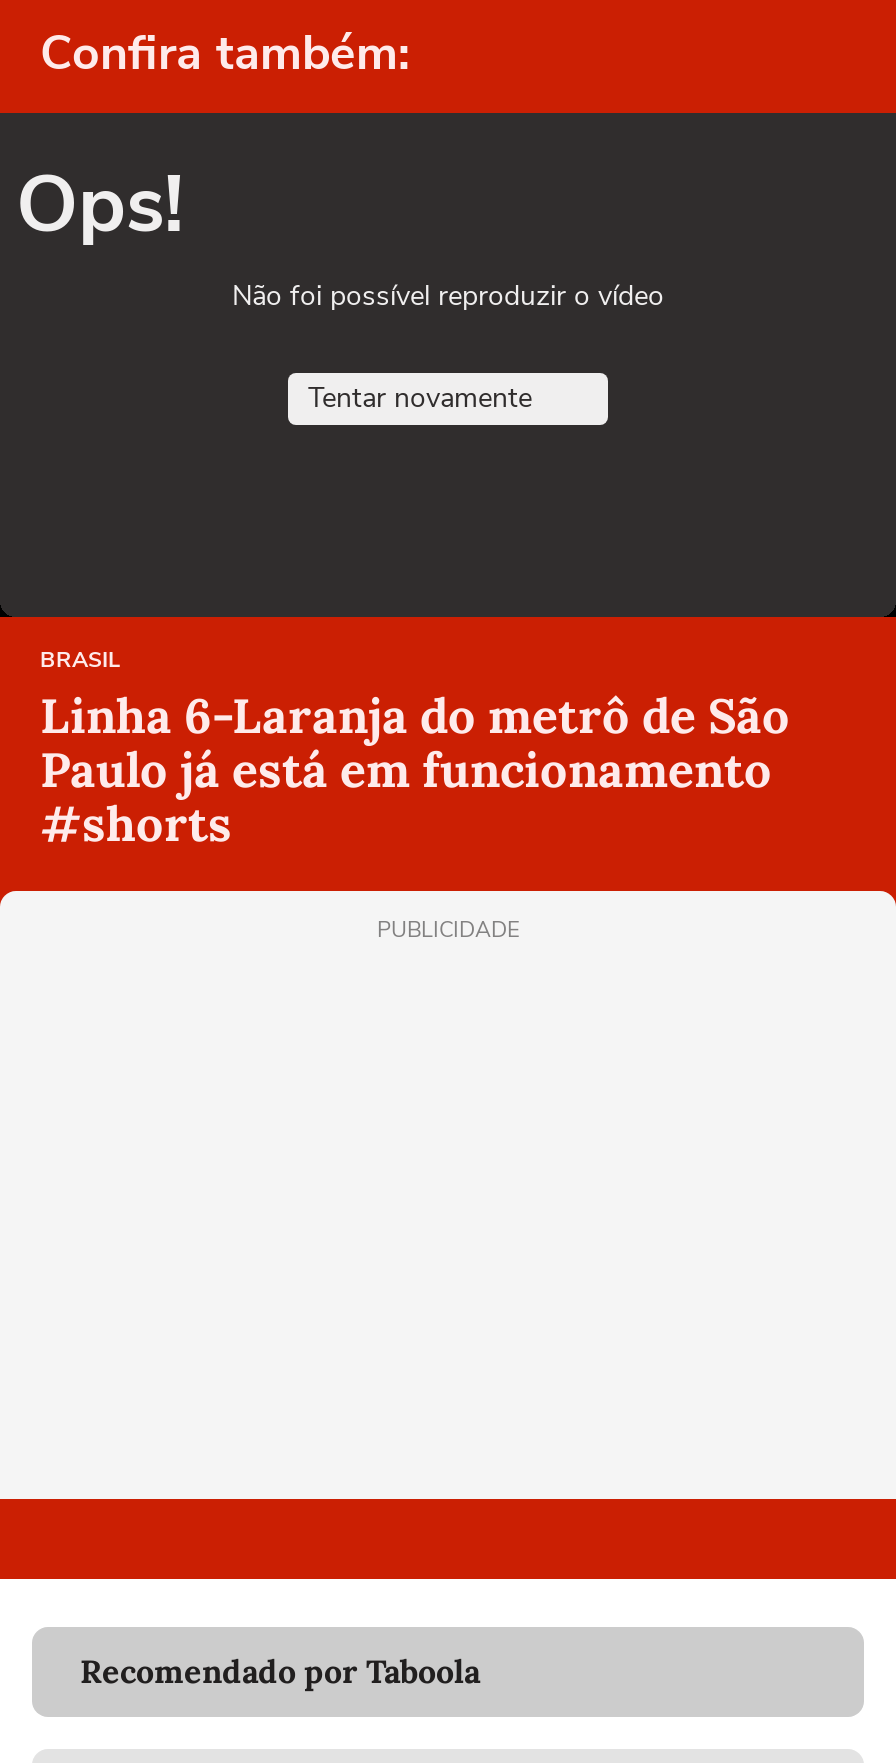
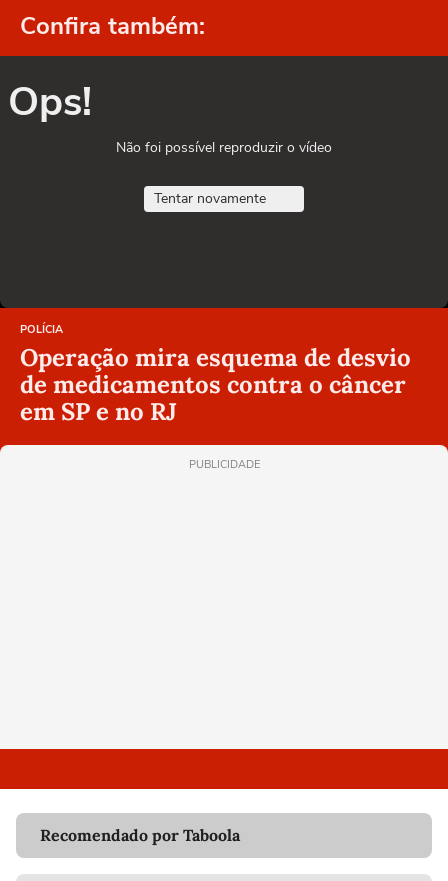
[40,644,790,854] BRASIL | Linha 6-Laranja do metrô de São | Paulo já está em funcionamento | #shorts -> [20,321,411,426] POLÍCIA | Operação mira esquema de desvio | de medicamentos contra o câncer | em SP e no RJ

